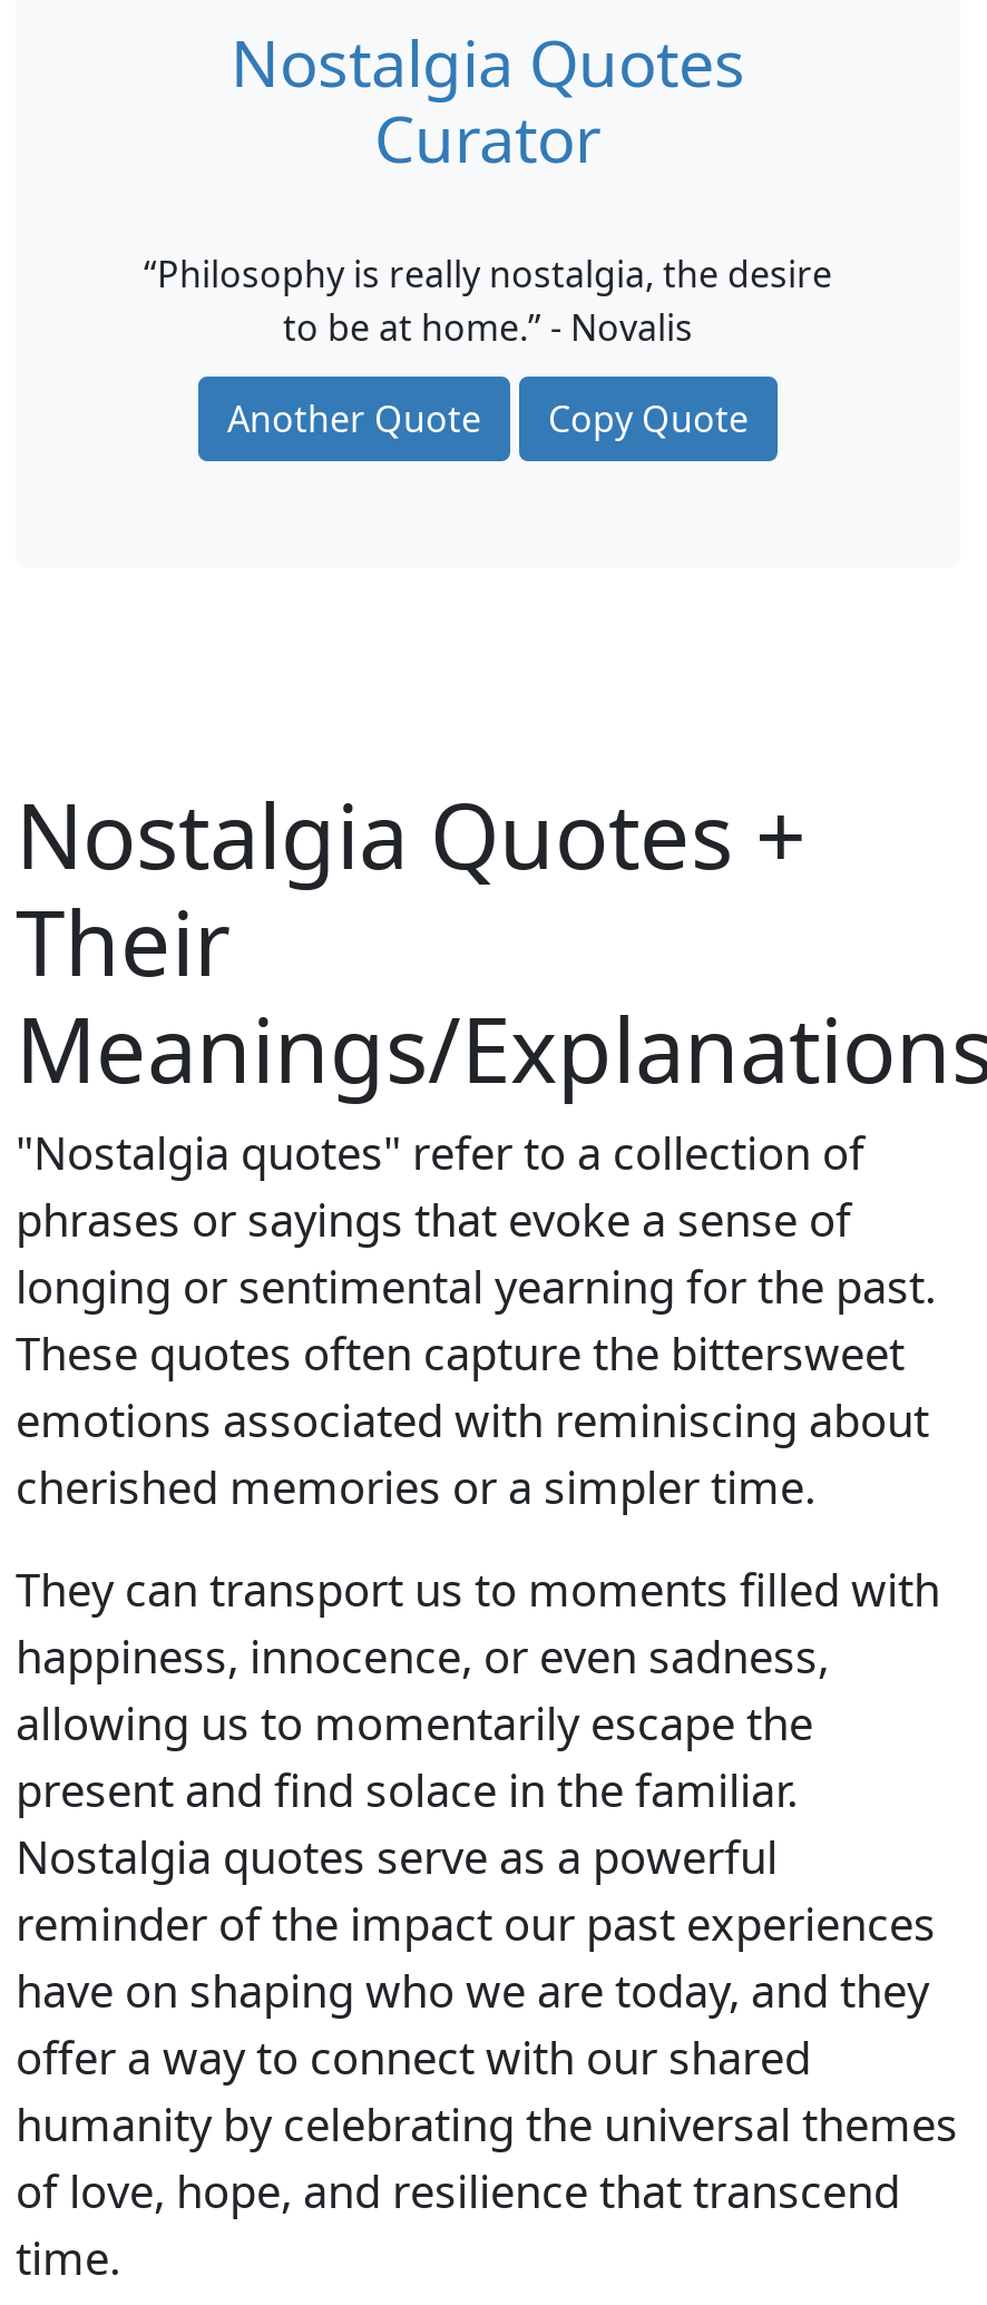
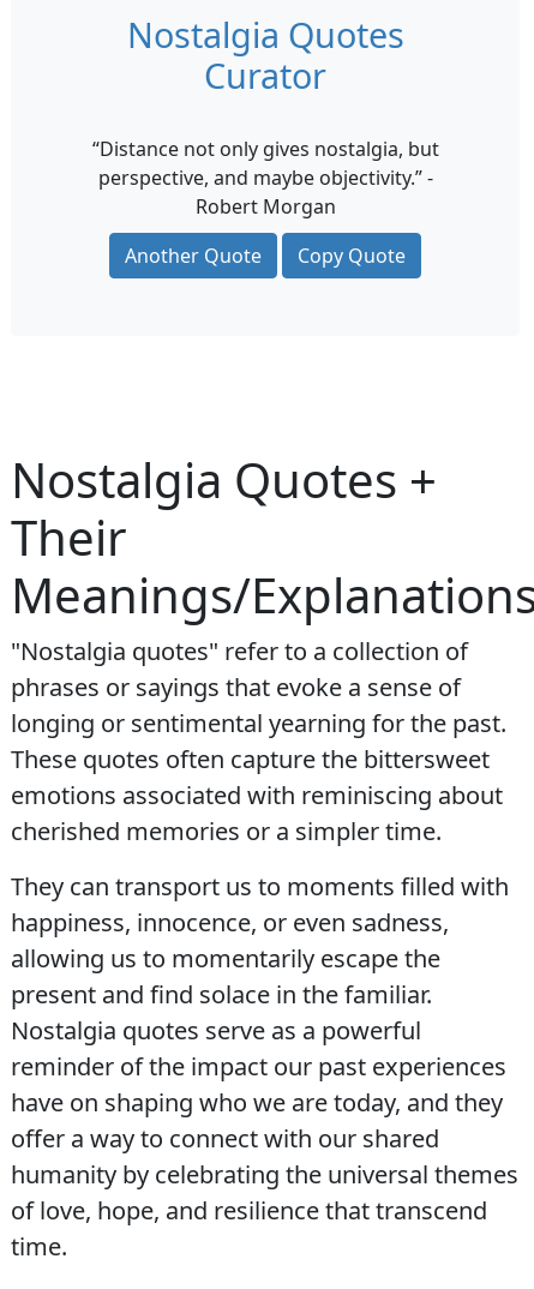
[144,250,832,352] “Philosophy is really nostalgia, the desire | to be at home.” - Novalis -> [92,136,439,220] “Distance not only gives nostalgia, but | perspective, and maybe objectivity.” - | Robert Morgan

